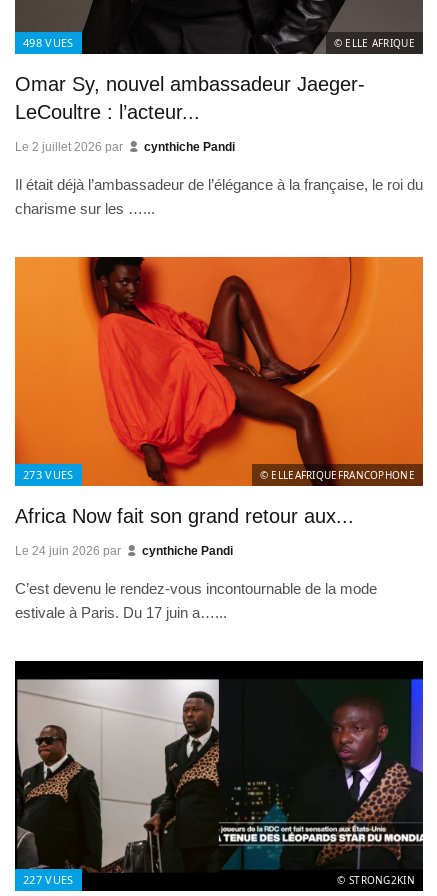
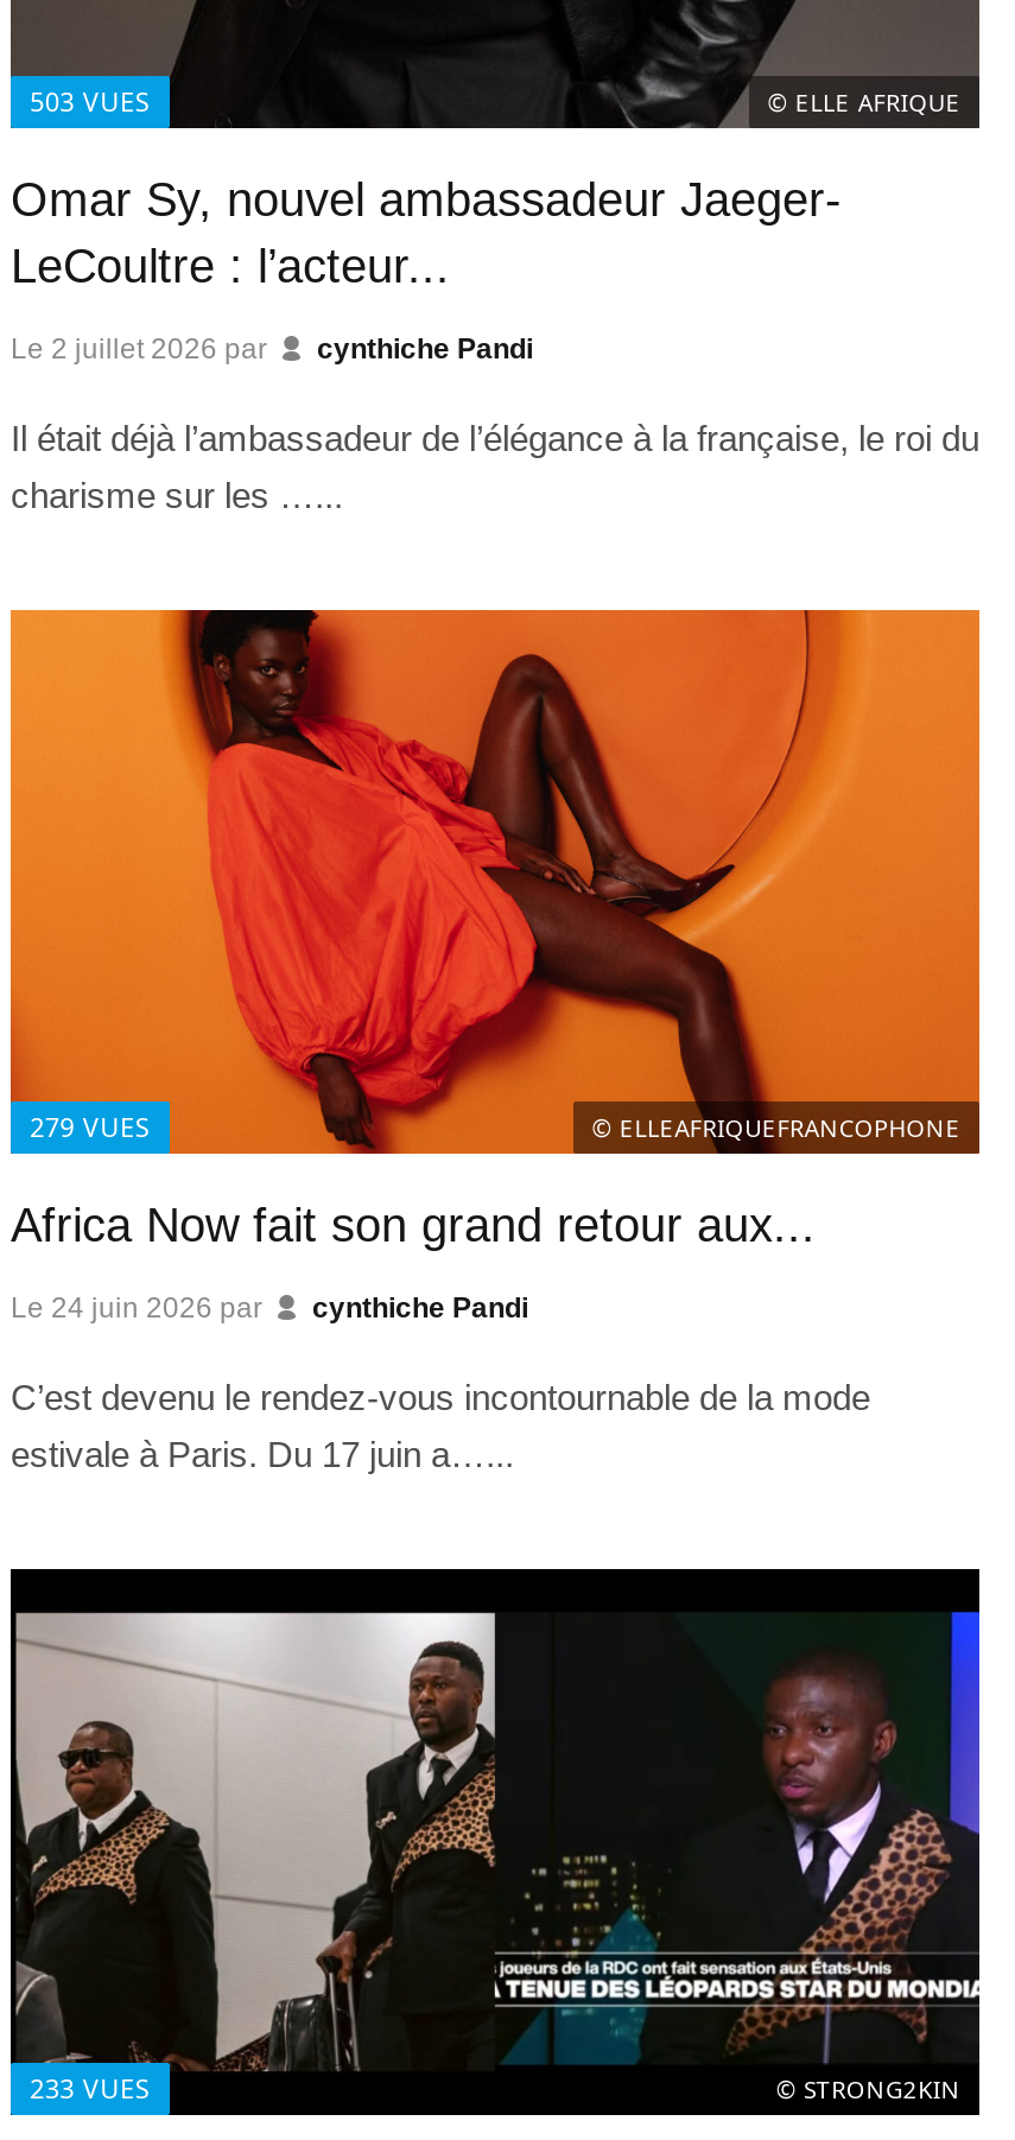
[23,34,74,49] 498 VUES -> [30,82,150,118] 503 VUES
[23,467,74,482] 273 VUES -> [30,1109,150,1144] 279 VUES
[23,871,74,886] 227 VUES -> [30,2069,150,2104] 233 VUES

